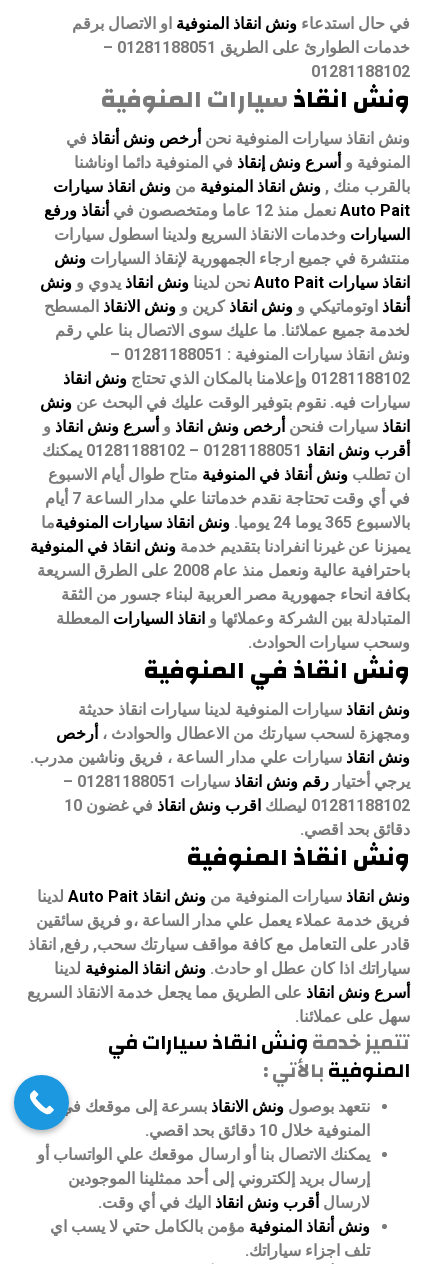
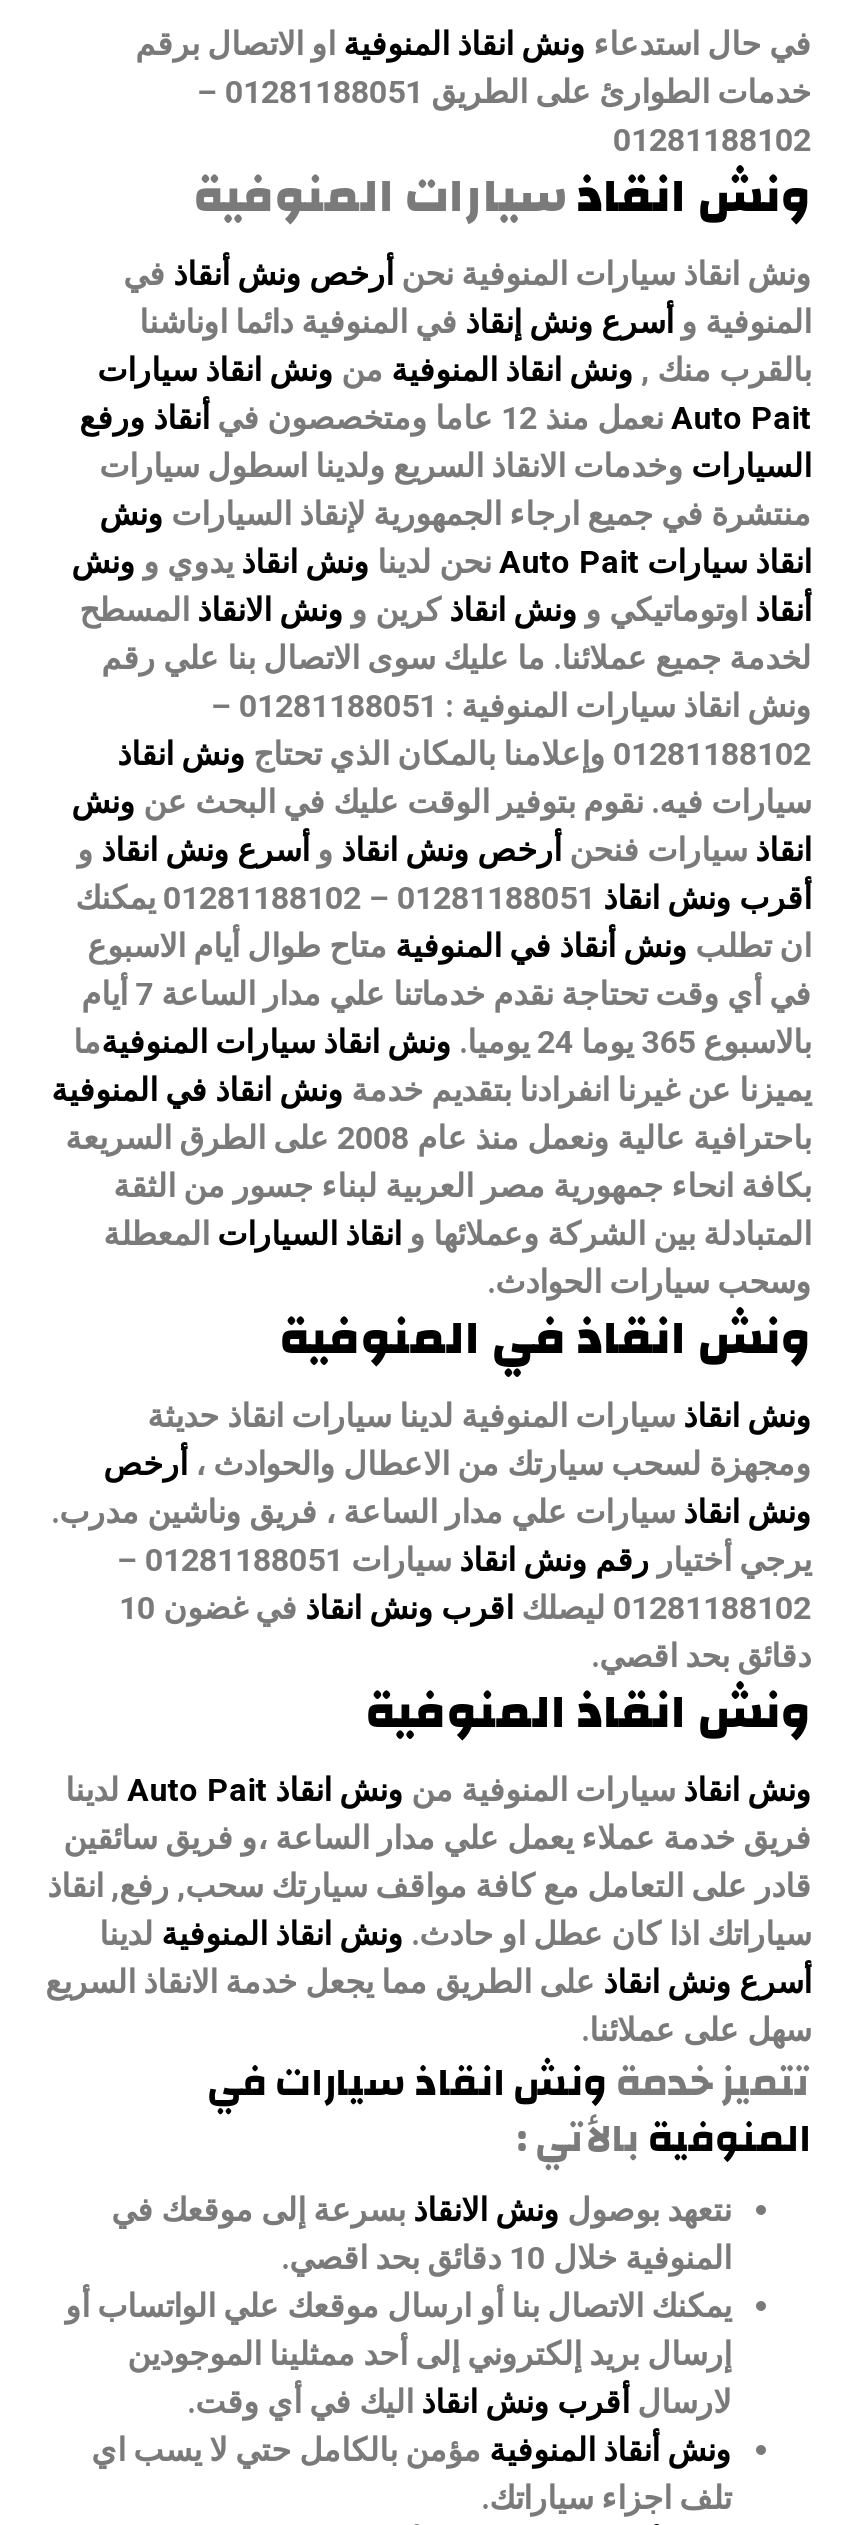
[12,1074,69,1134] [image] -> none

